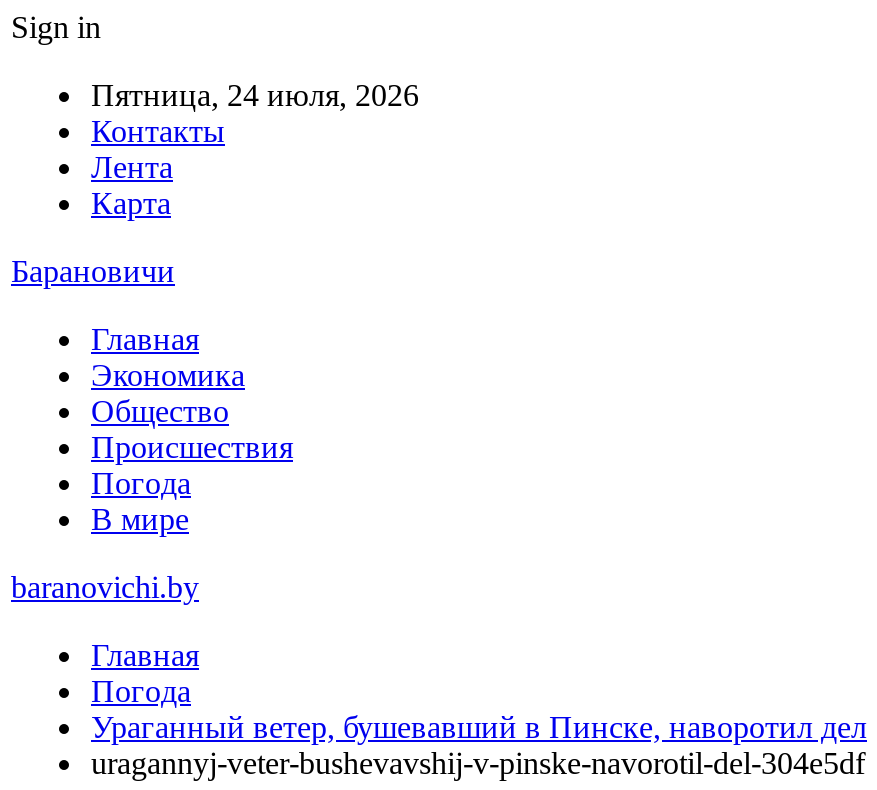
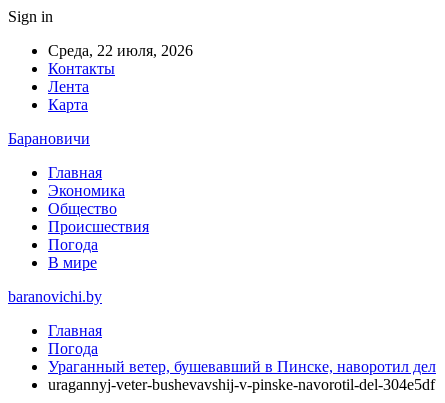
[91,78,419,112] Пятница, 24 июля, 2026 -> [48,42,193,59] Среда, 22 июля, 2026

